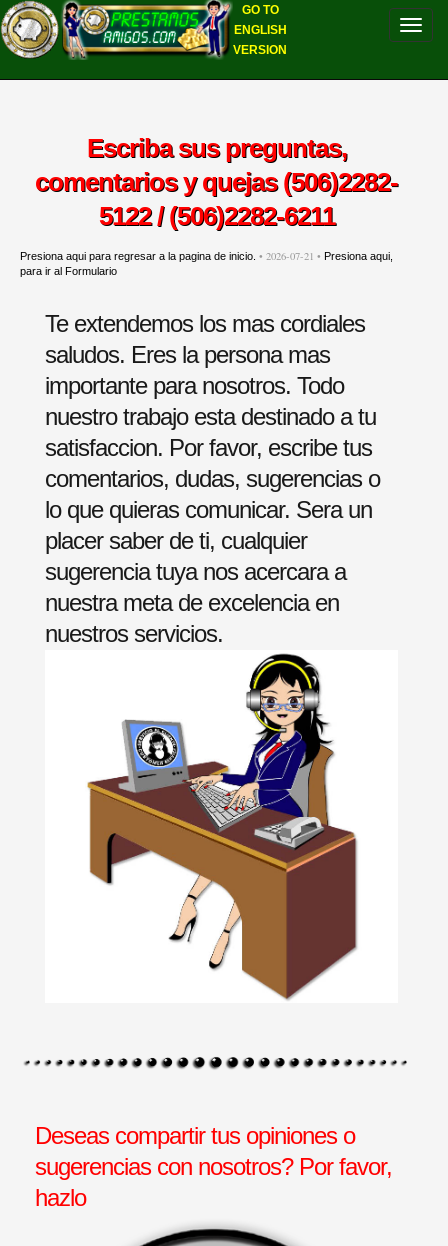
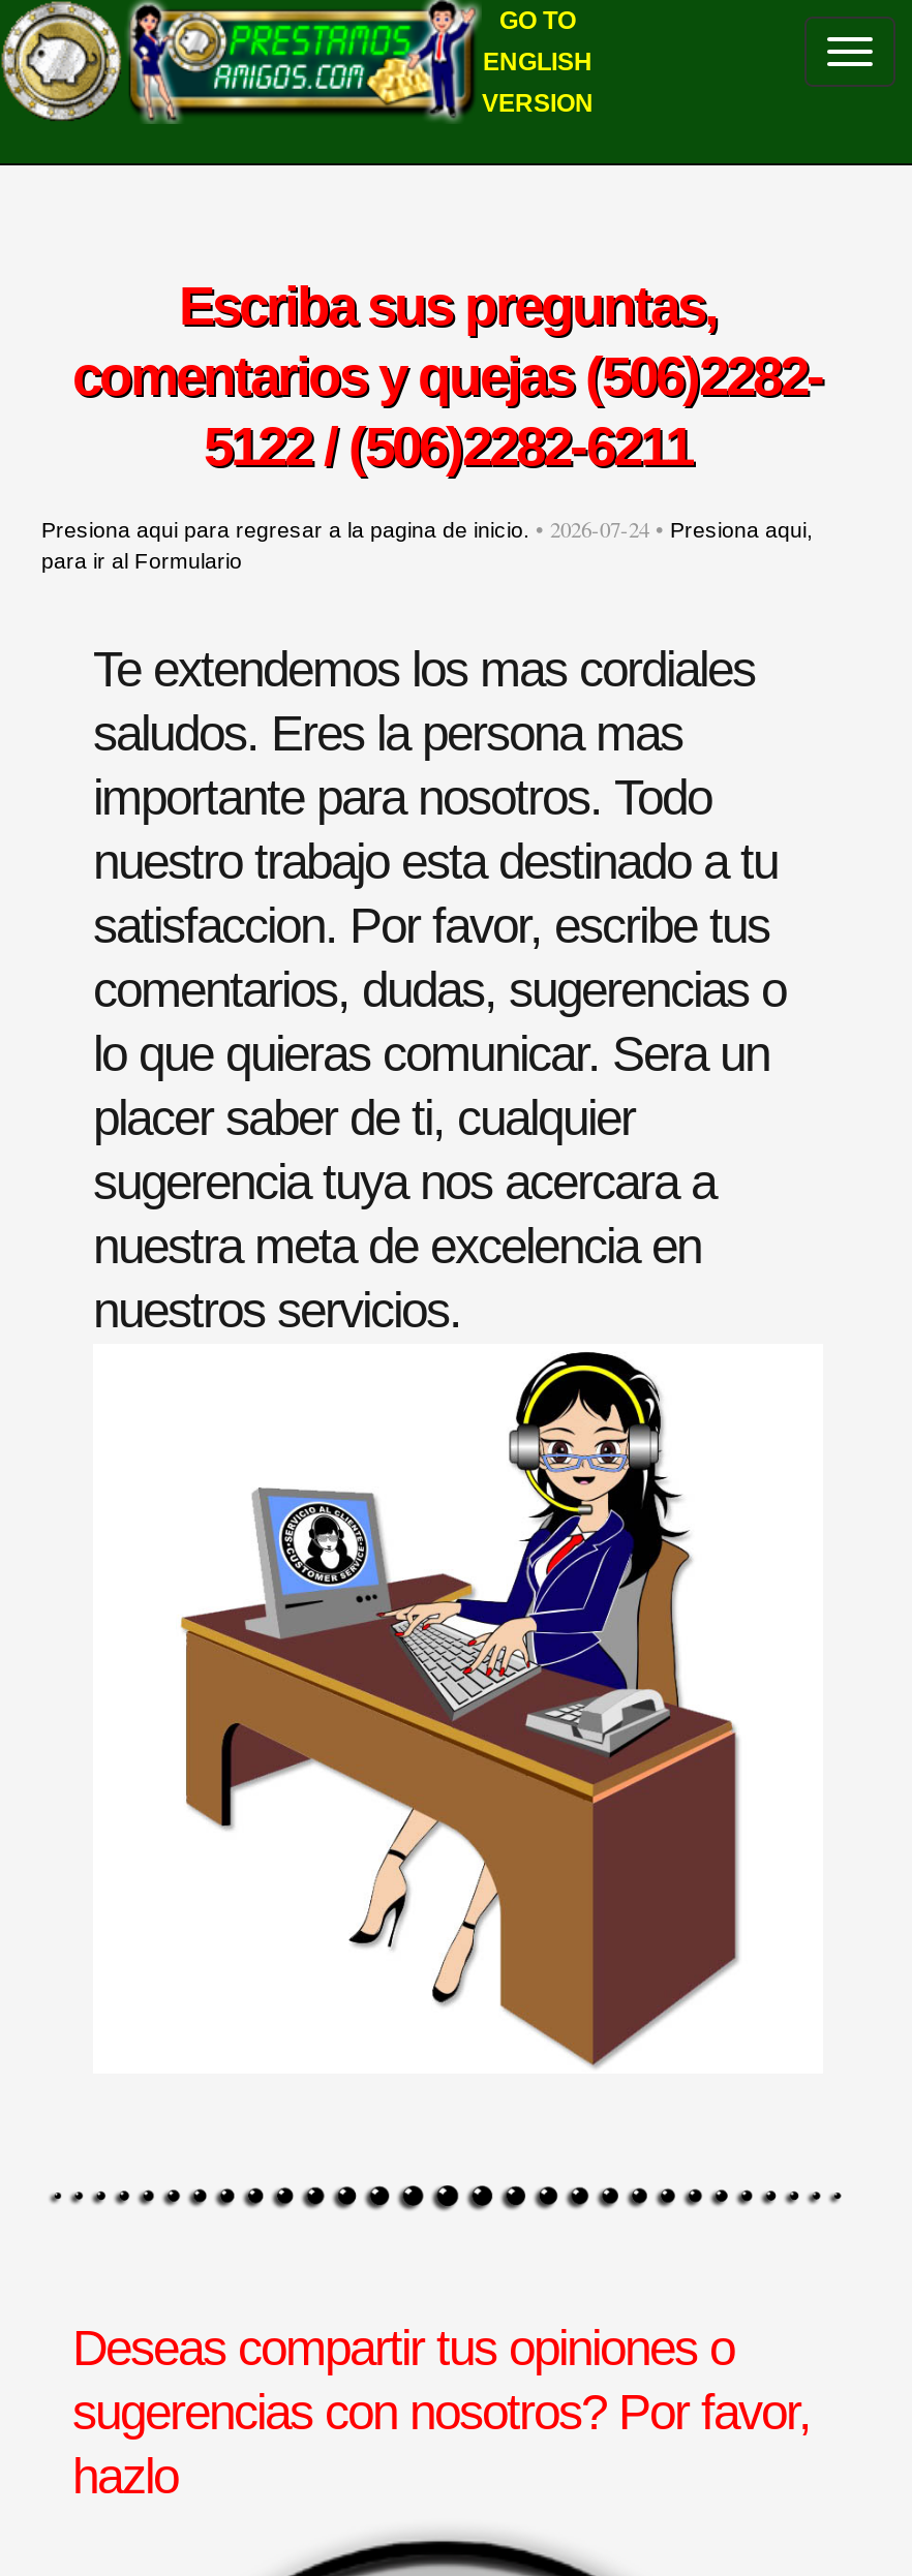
[20,249,393,263] Presiona aqui para regresar a la pagina de inicio. • 2026-07-21 • Presiona aqui, -> [41,515,813,544] Presiona aqui para regresar a la pagina de inicio. • 2026-07-24 • Presiona aqui,

